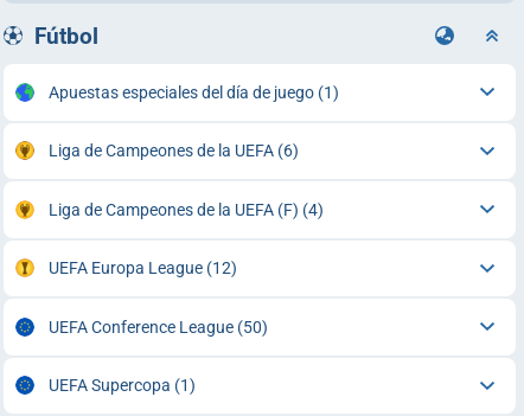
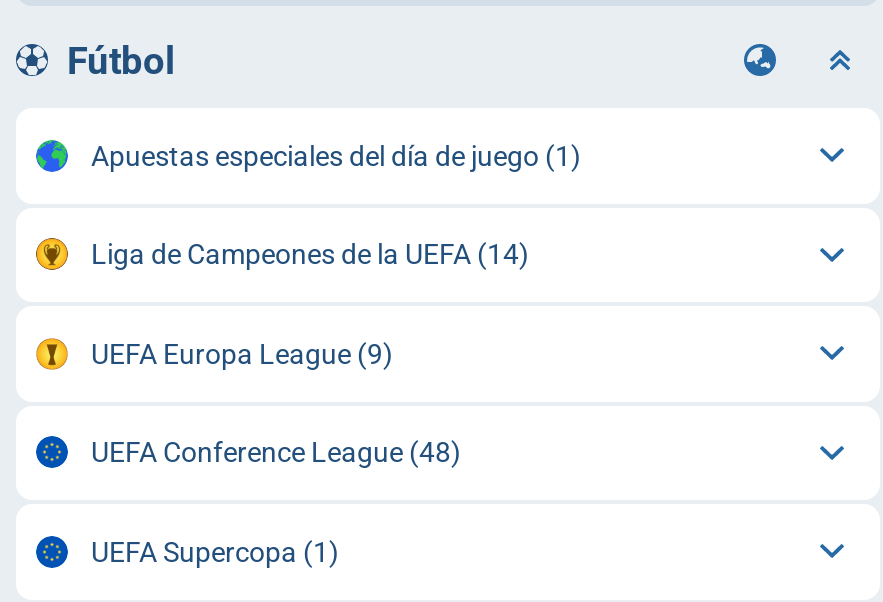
[48,141,323,336] Liga de Campeones de la UEFA (6) | Liga de Campeones de la UEFA (F) (4) | UEFA Europa League (12) | UEFA Conference League (50) -> [91,238,529,468] Liga de Campeones de la UEFA (14) | UEFA Europa League (9) | UEFA Conference League (48)

